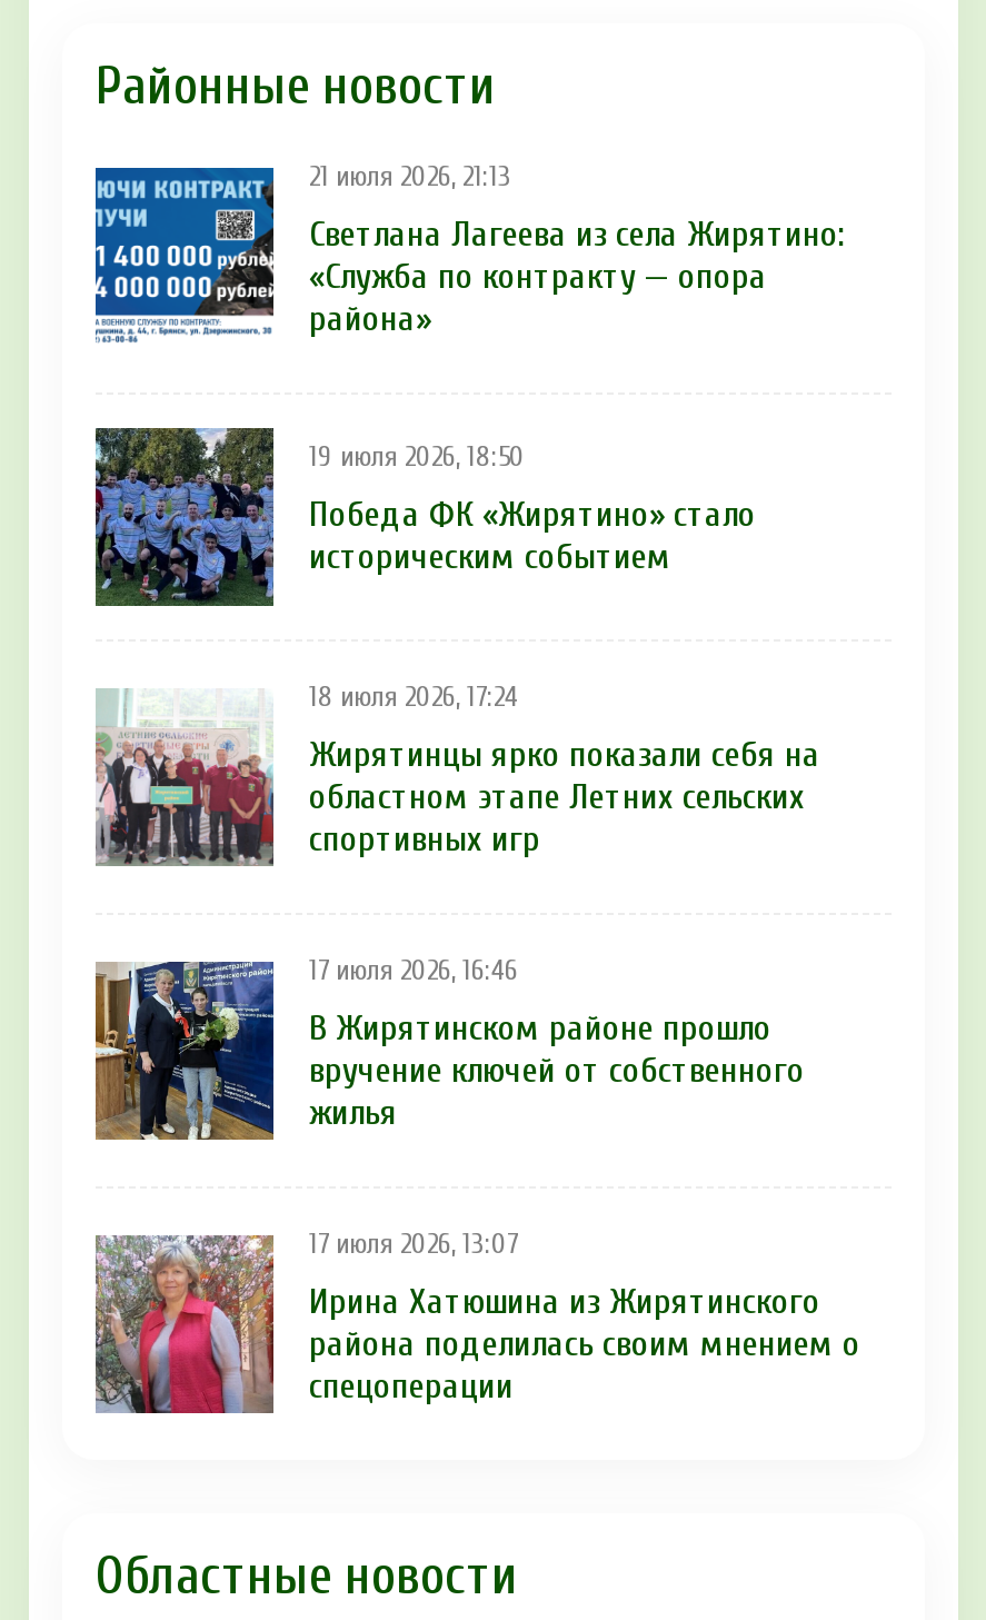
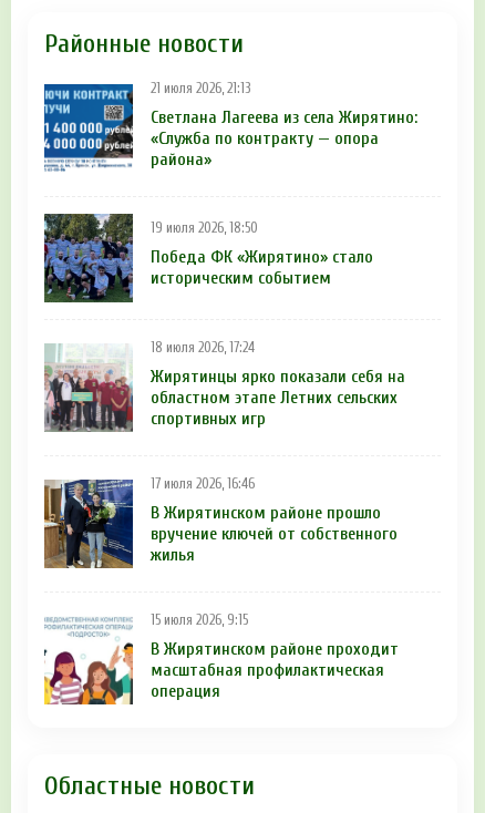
[93,1228,518,1415] [image] | 17 июля 2026, 13:07 -> [43,612,248,706] [image] | 15 июля 2026, 9:15
[309,1282,860,1406] Ирина Хатюшина из Жирятинского | района поделилась своим мнением о | спецоперации -> [151,639,399,701] В Жирятинском районе проходит | масштабная профилактическая | операция

